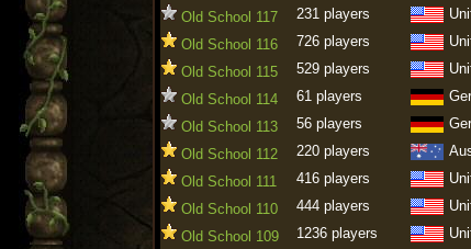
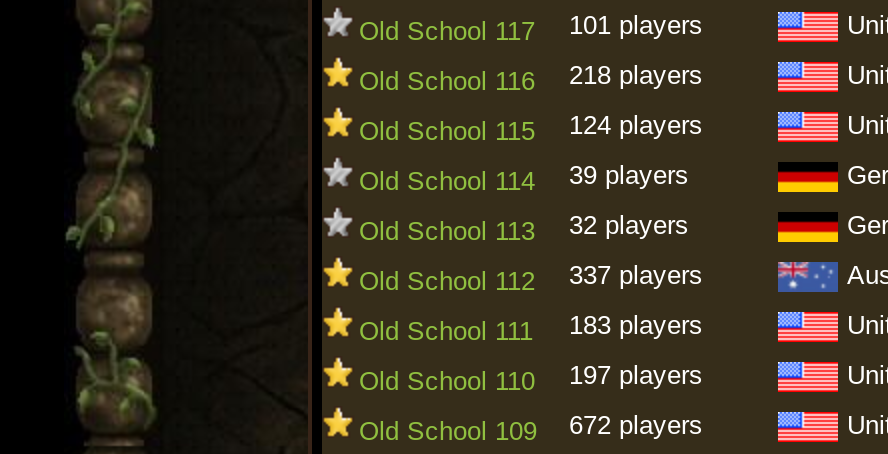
[181,5,369,25] Old School 117 231 players -> [359,10,703,46] Old School 117 101 players
[181,33,369,53] Old School 116 726 players -> [359,60,703,96] Old School 116 218 players
[181,60,369,80] Old School 115 529 players -> [359,110,703,146] Old School 115 124 players
[181,88,362,107] Old School 114 61 players -> [359,160,689,196] Old School 114 39 players
[181,115,362,135] Old School 113 56 players -> [359,210,689,246] Old School 113 32 players
[181,143,369,162] Old School 112 220 players -> [359,260,703,296] Old School 112 337 players
[181,170,369,190] Old School 111 416 players -> [359,310,703,346] Old School 111 183 players
[181,197,369,217] Old School 110 444 players -> [359,360,703,396] Old School 110 197 players
[181,225,377,245] Old School 109 1236 players -> [359,410,703,446] Old School 109 672 players

